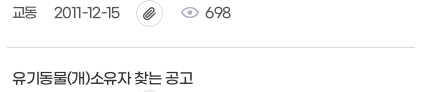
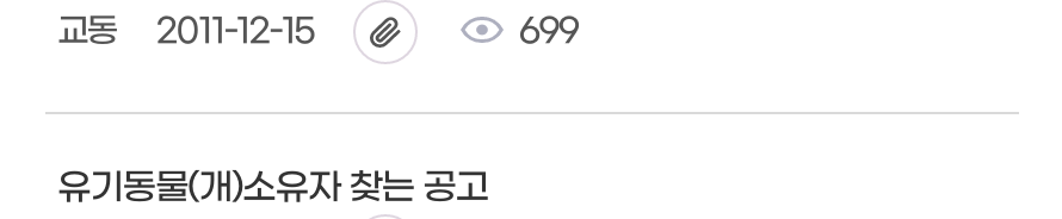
[205,5,230,22] 698 -> [519,12,578,52] 699

